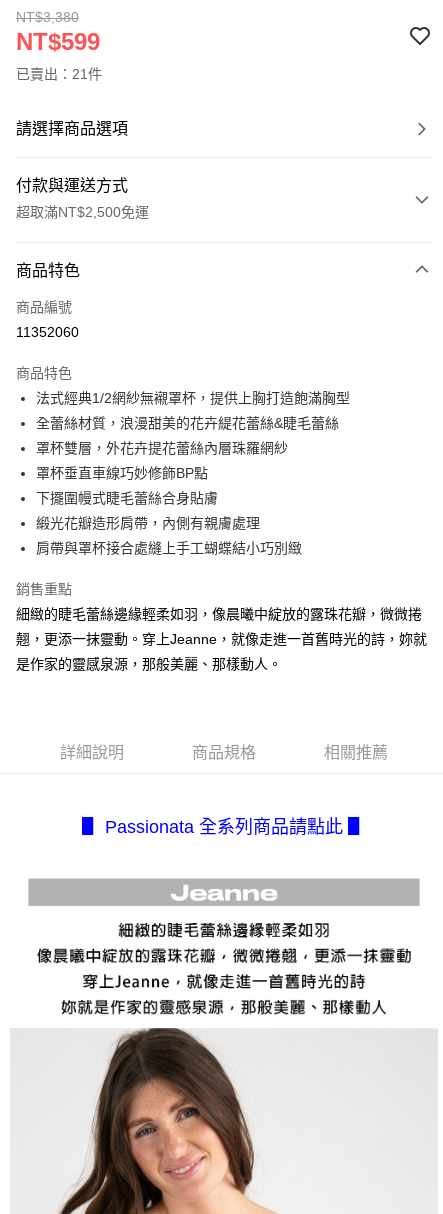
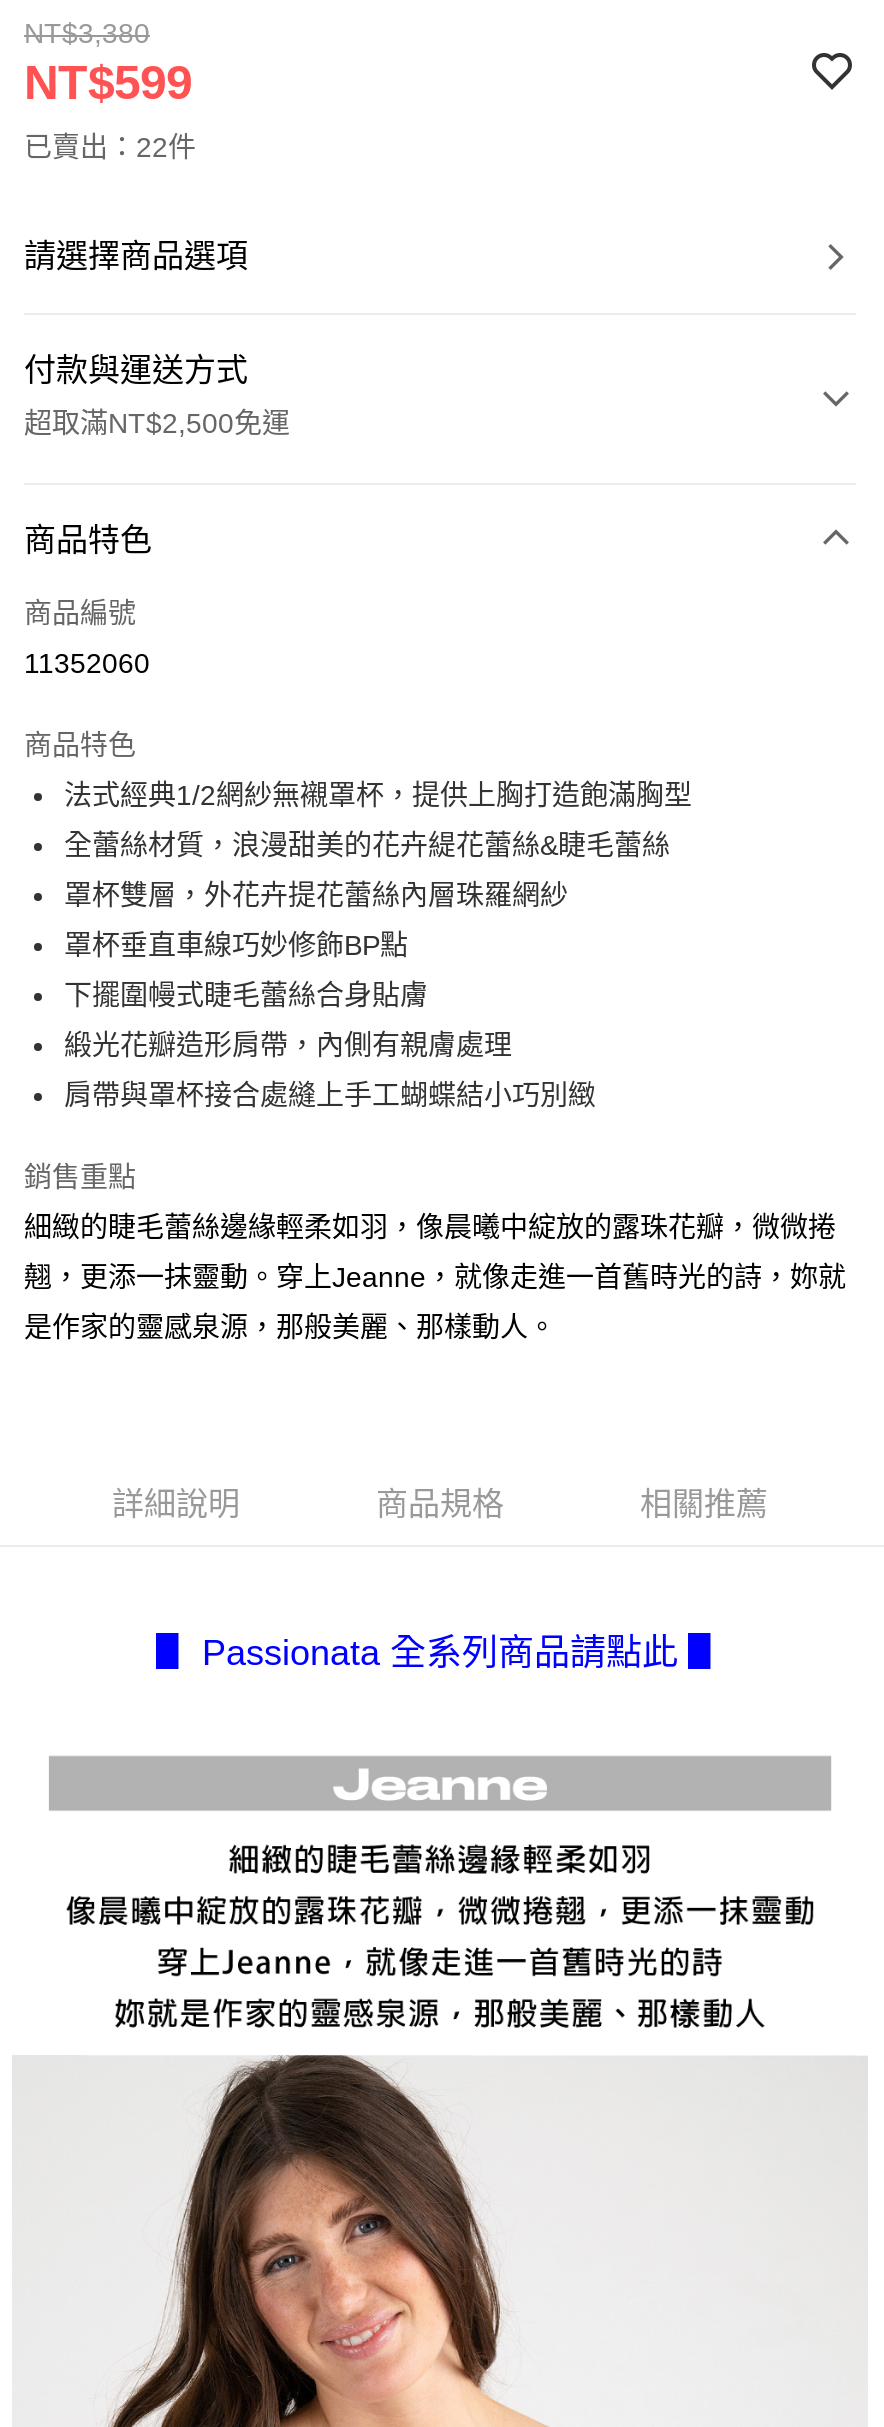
[16,66,102,82] 已賣出：21件 -> [24,131,196,163] 已賣出：22件

